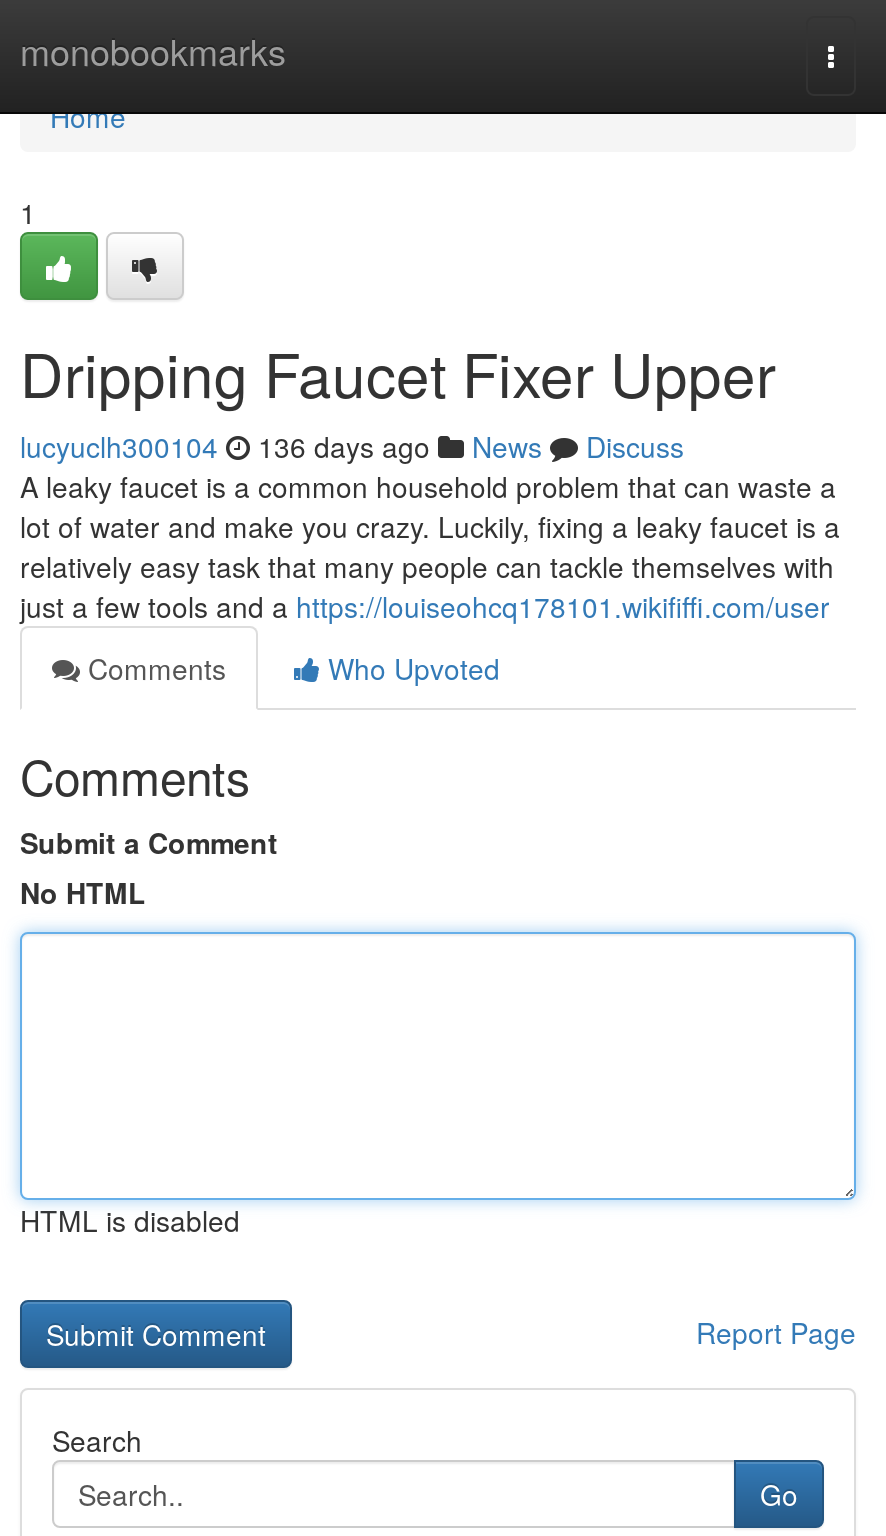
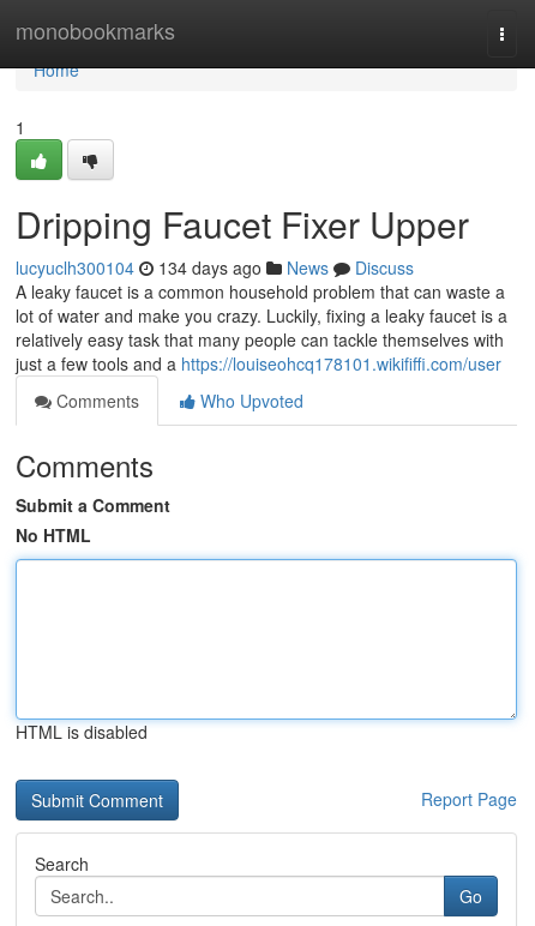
[20,426,684,466] lucyuclh300104 136 days ago News Discuss -> [16,255,414,279] lucyuclh300104 134 days ago News Discuss

